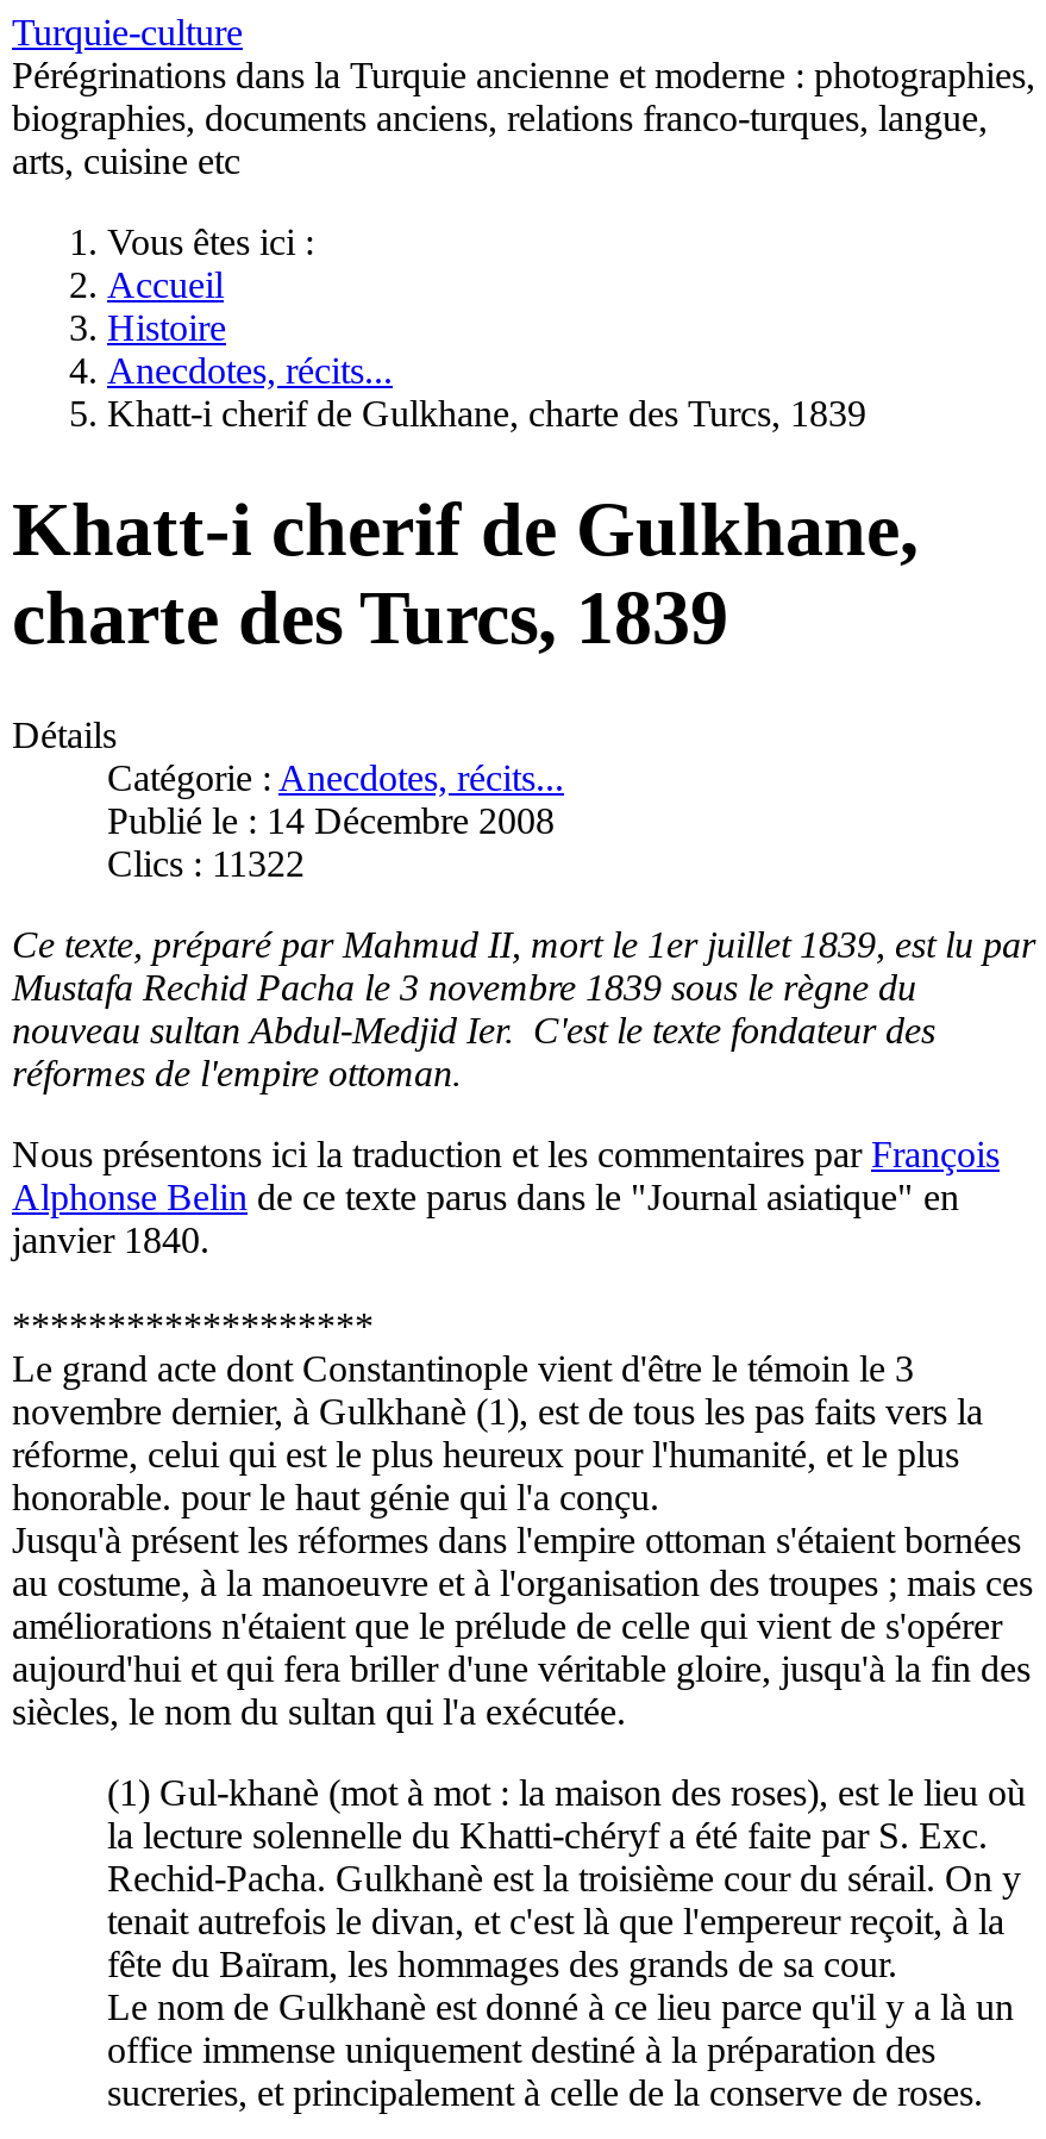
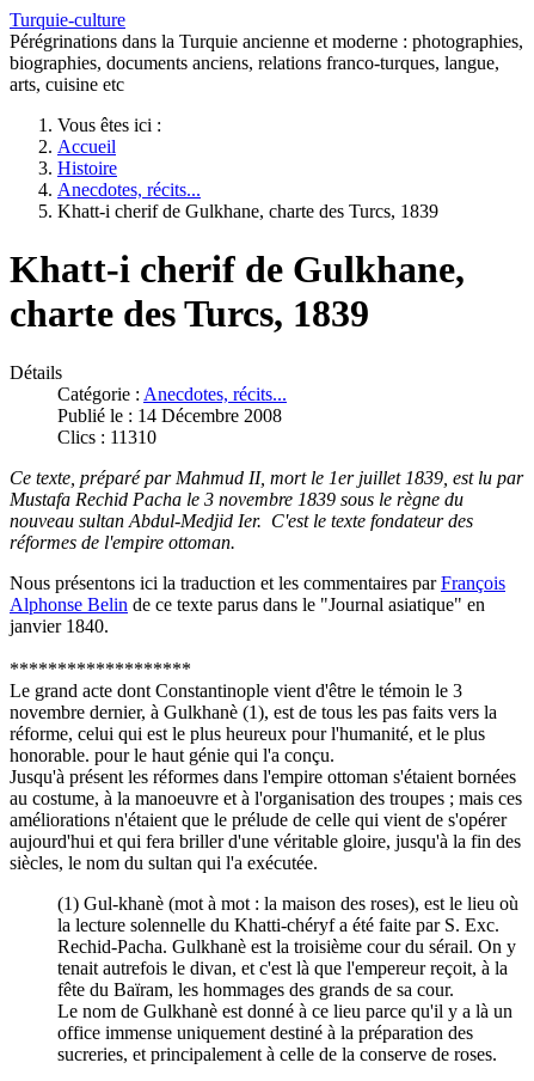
[107,843,305,883] Clics : 11322 -> [57,427,156,447] Clics : 11310

